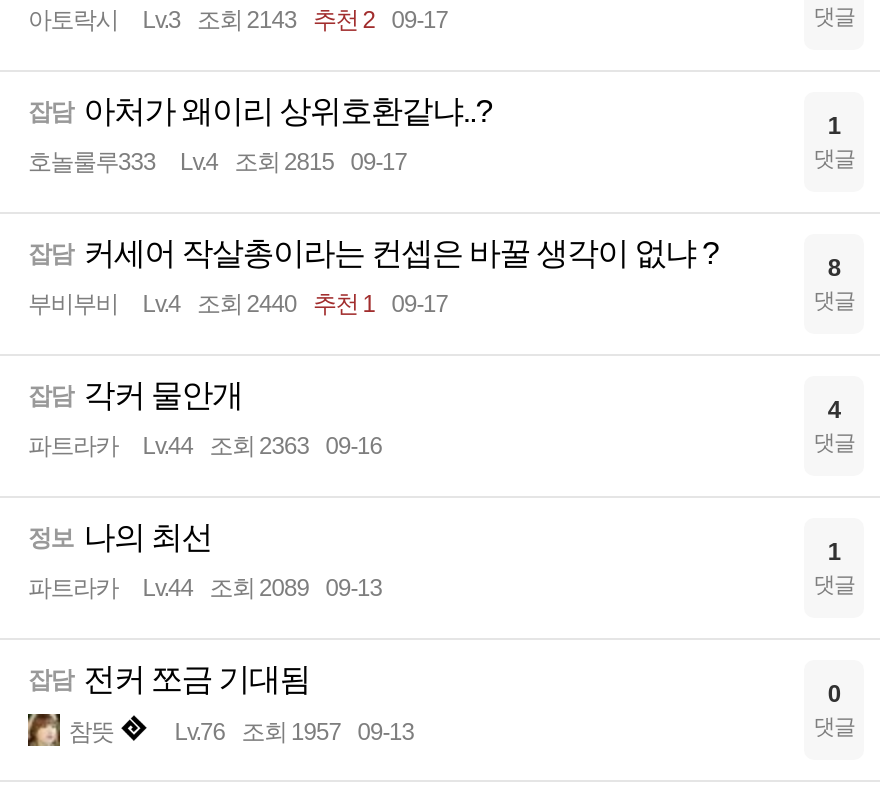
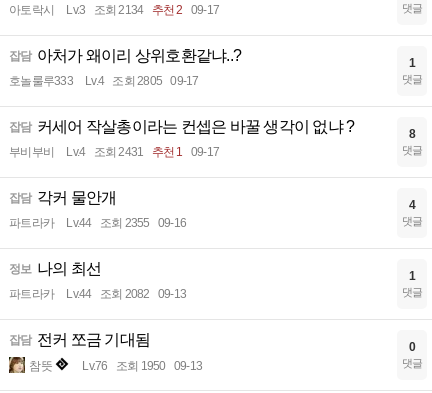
[28,6,448,34] 아토락시 Lv.3 조회 2143 추천 2 09-17 -> [9,3,219,17] 아토락시 Lv.3 조회 2134 추천 2 09-17
[28,148,407,176] 호놀룰루333 Lv.4 조회 2815 09-17 -> [9,74,198,88] 호놀룰루333 Lv.4 조회 2805 09-17
[28,290,448,318] 부비부비 Lv.4 조회 2440 추천 1 09-17 -> [9,145,219,159] 부비부비 Lv.4 조회 2431 추천 1 09-17
[28,432,382,460] 파트라카 Lv.44 조회 2363 09-16 -> [9,216,186,230] 파트라카 Lv.44 조회 2355 09-16
[28,574,382,602] 파트라카 Lv.44 조회 2089 09-13 -> [9,287,186,301] 파트라카 Lv.44 조회 2082 09-13
[174,718,414,746] Lv.76 조회 1957 09-13 -> [82,359,202,373] Lv.76 조회 1950 09-13

